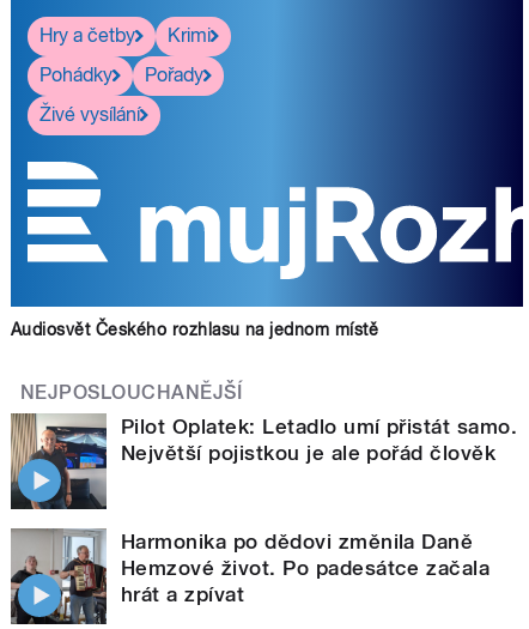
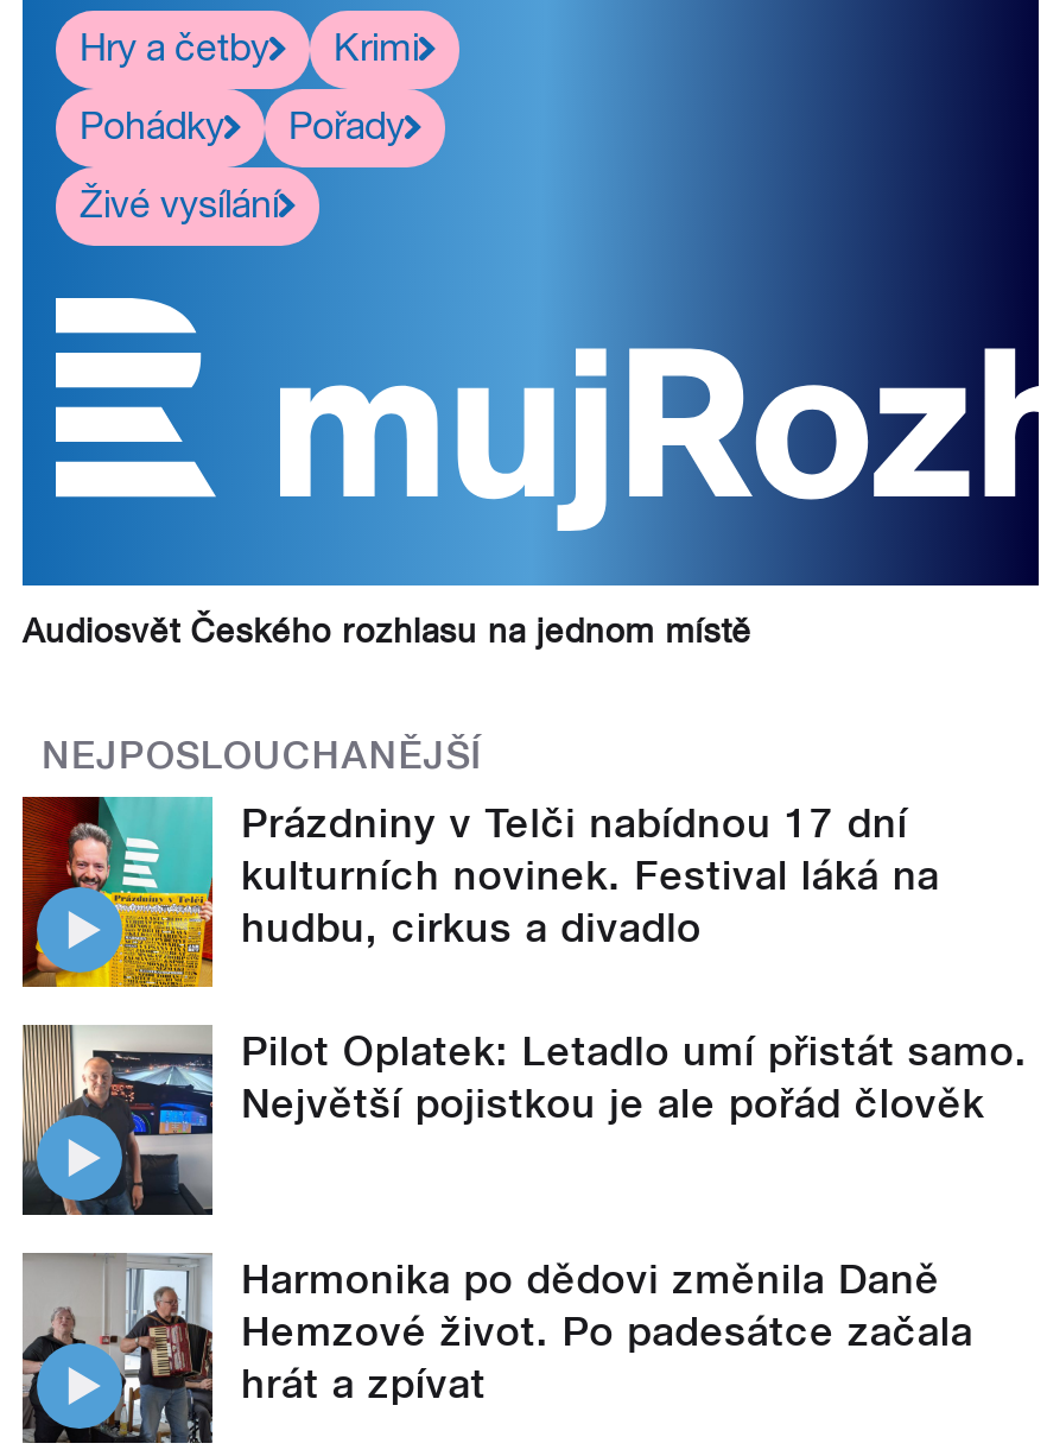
none -> [20,795,940,989] [image] | Prázdniny v Telči nabídnou 17 dní | kulturních novinek. Festival láká na | hudbu, cirkus a divadlo

